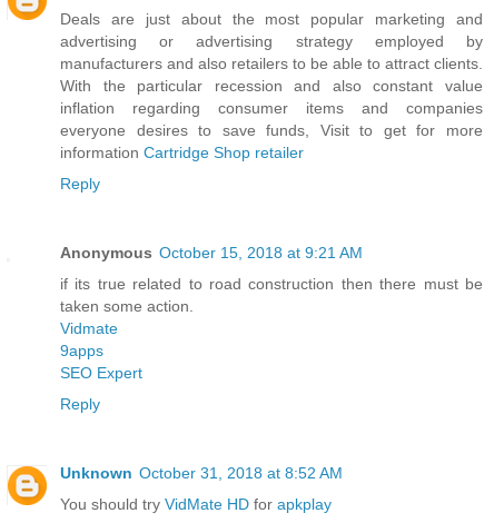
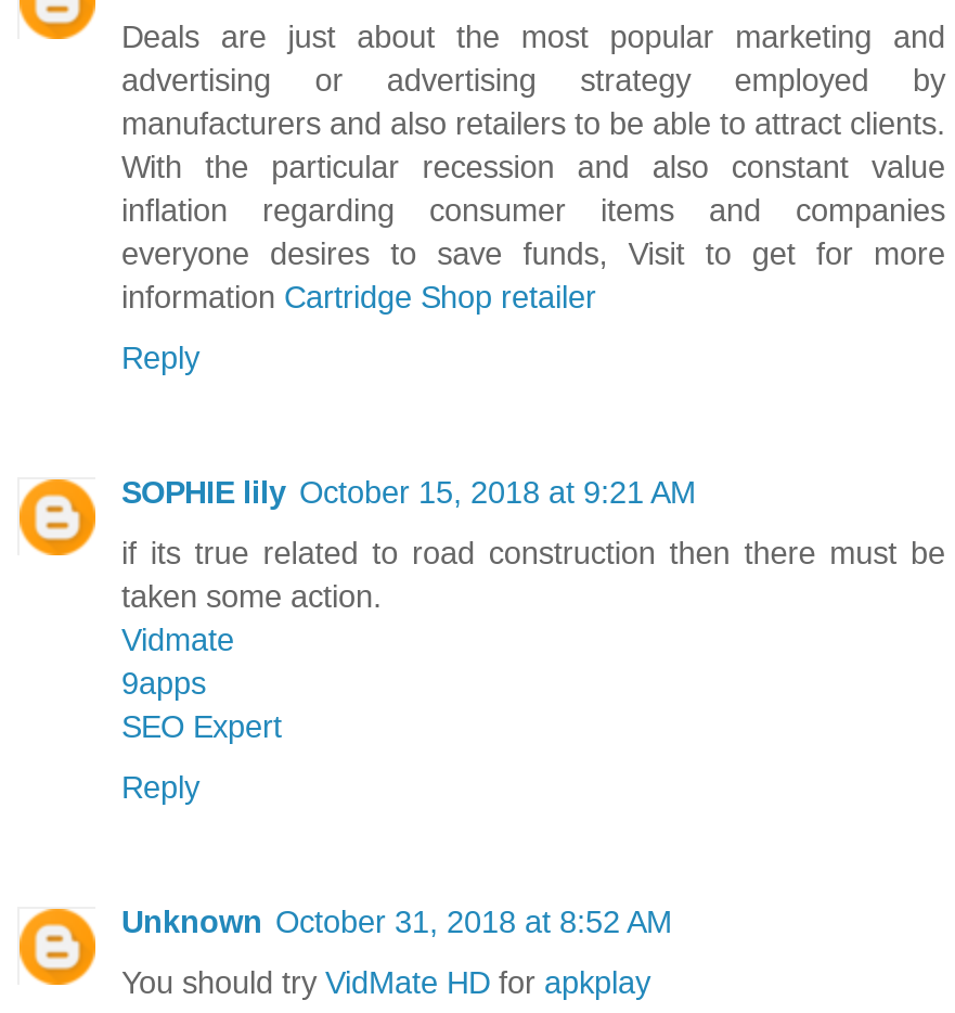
none -> [15,475,98,560] [image]
[60,244,363,261] Anonymous October 15, 2018 at 9:21 AM -> [121,475,696,510] SOPHIE lily October 15, 2018 at 9:21 AM

